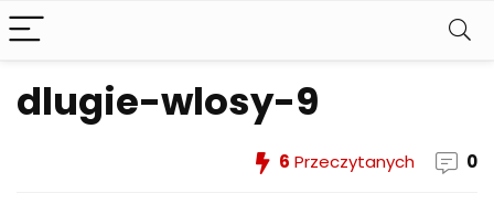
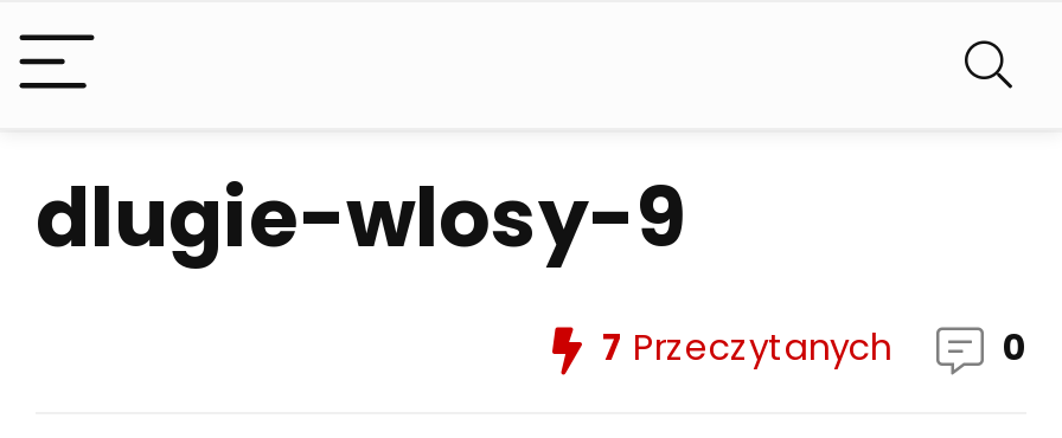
[279,150,415,173] 6 Przeczytanych -> [602,322,891,372] 7 Przeczytanych

